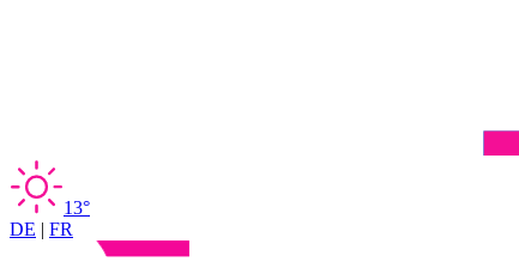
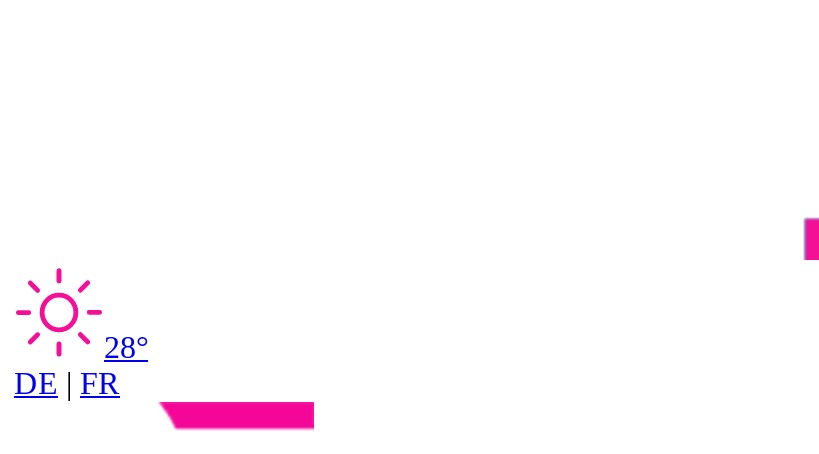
[64,197,90,218] 13° -> [104,330,148,364] 28°

